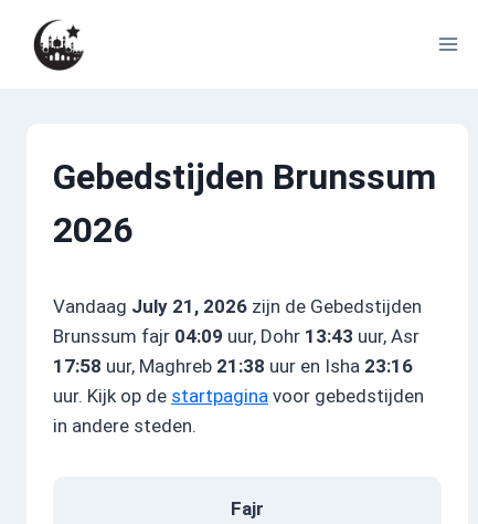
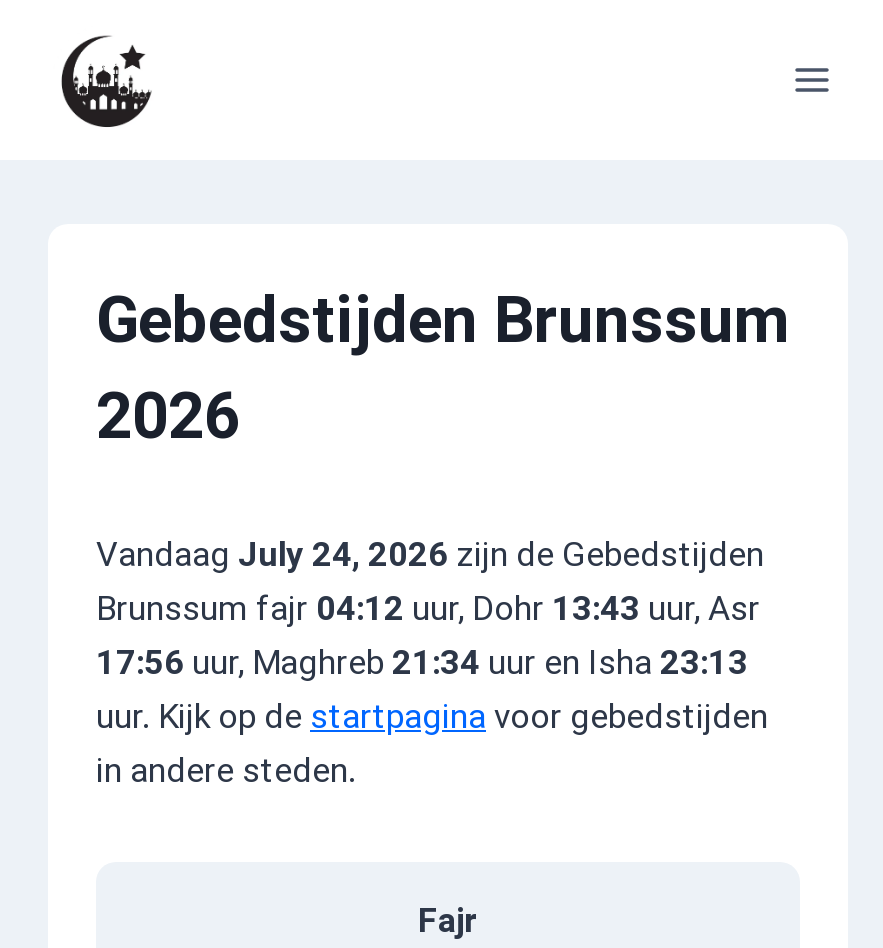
[53,295,422,317] Vandaag July 21, 2026 zijn de Gebedstijden -> [96,534,764,574] Vandaag July 24, 2026 zijn de Gebedstijden
[53,325,419,347] Brunssum fajr 04:09 uur, Dohr 13:43 uur, Asr -> [96,588,760,628] Brunssum fajr 04:12 uur, Dohr 13:43 uur, Asr
[53,355,413,377] 17:58 uur, Maghreb 21:38 uur en Isha 23:16 -> [96,642,748,682] 17:56 uur, Maghreb 21:34 uur en Isha 23:13

